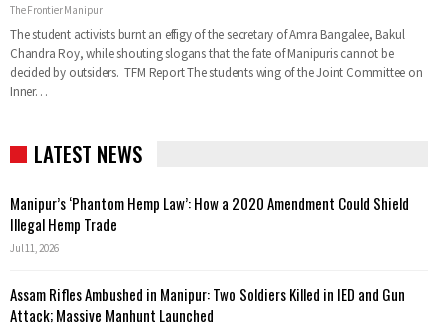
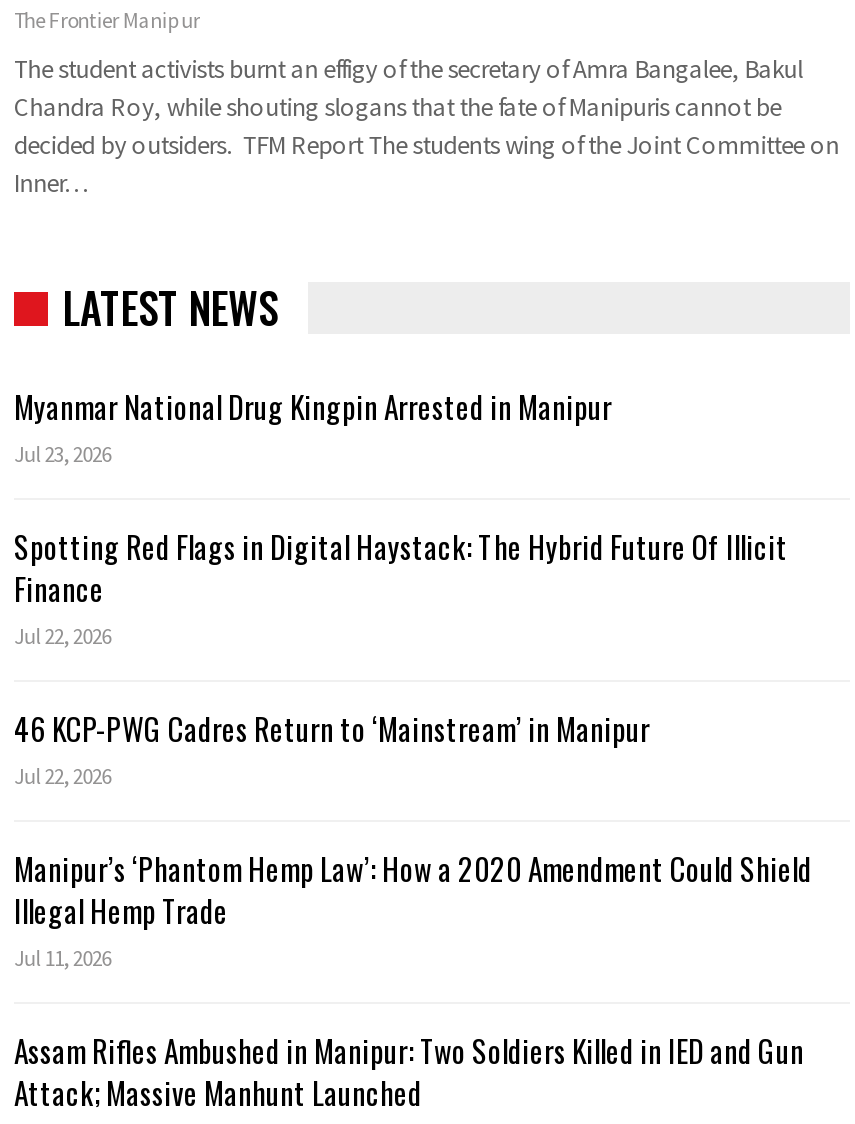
none -> [14,384,788,790] Myanmar National Drug Kingpin Arrested in Manipur | Jul 23, 2026 | Spotting Red Flags in Digital Haystack: The Hybrid Future Of Illicit | Finance | Jul 22, 2026 | 46 KCP-PWG Cadres Return to ‘Mainstream’ in Manipur | Jul 22, 2026

